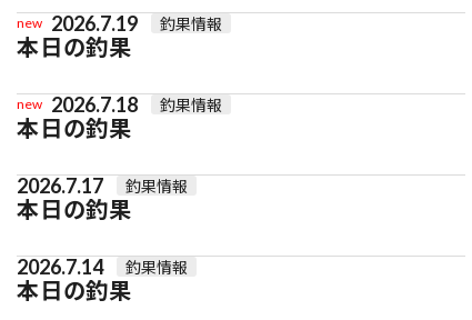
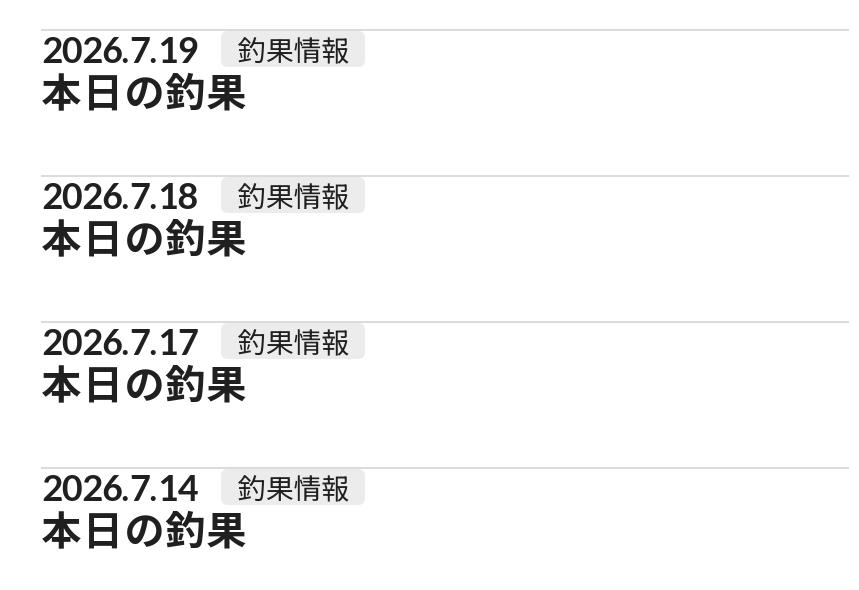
[17,11,223,36] new 2026.7.19 釣果情報 -> [42,27,350,71] 2026.7.19 釣果情報
[17,92,223,117] new 2026.7.18 釣果情報 -> [42,173,350,217] 2026.7.18 釣果情報

